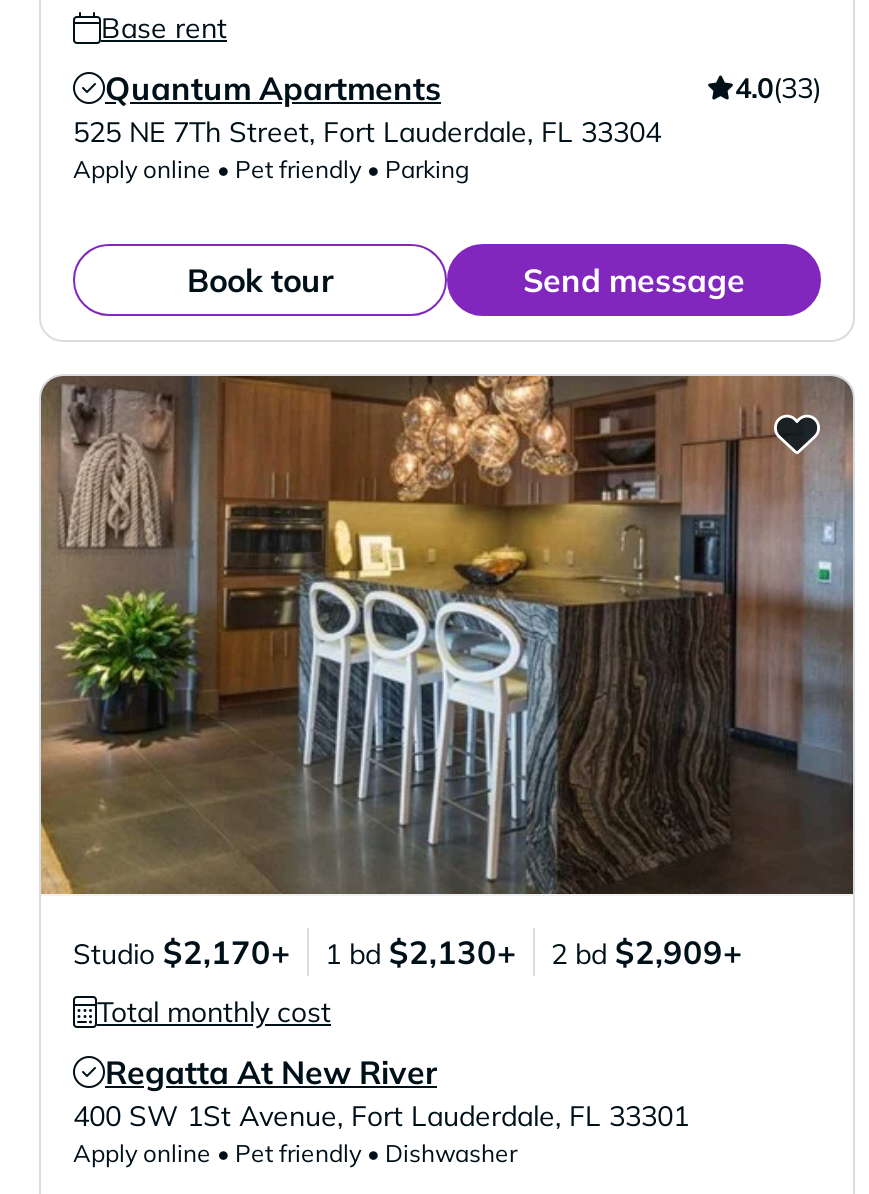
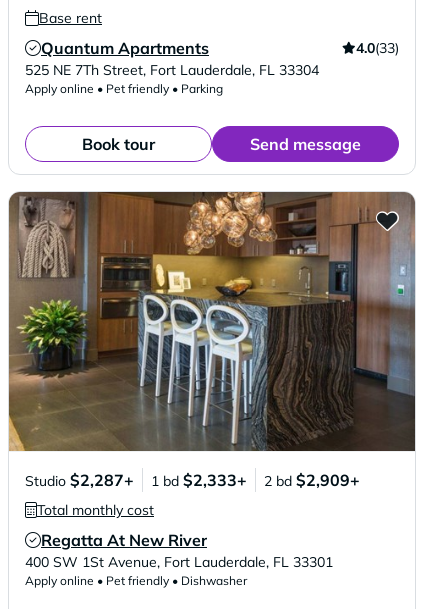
[73,932,291,972] Studio $2,170+ -> [25,470,134,490] Studio $2,287+
[325,932,517,972] 1 bd $2,130+ -> [151,470,247,490] 1 bd $2,333+

